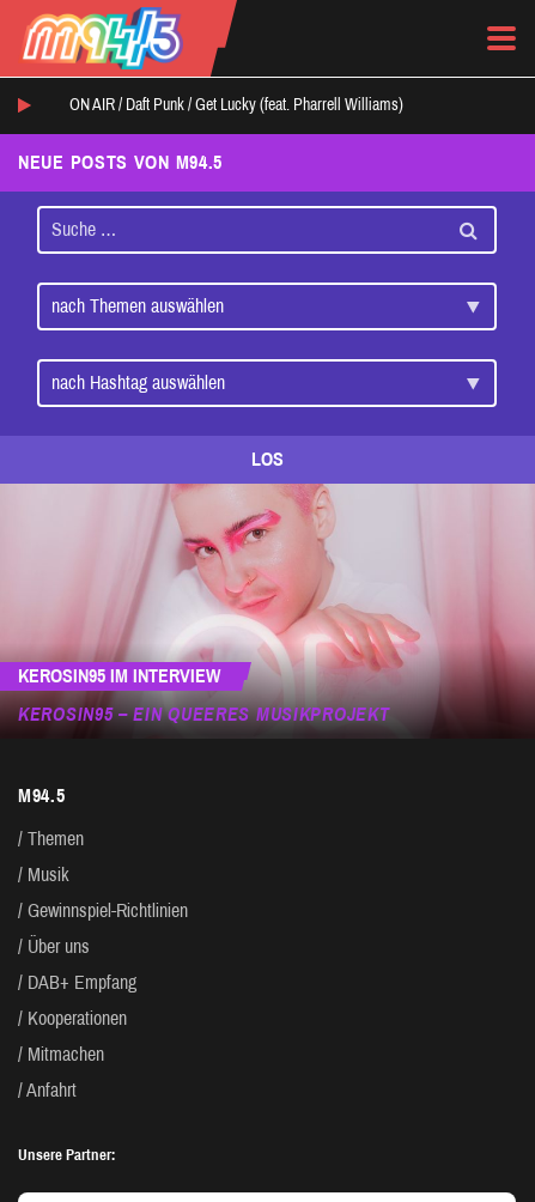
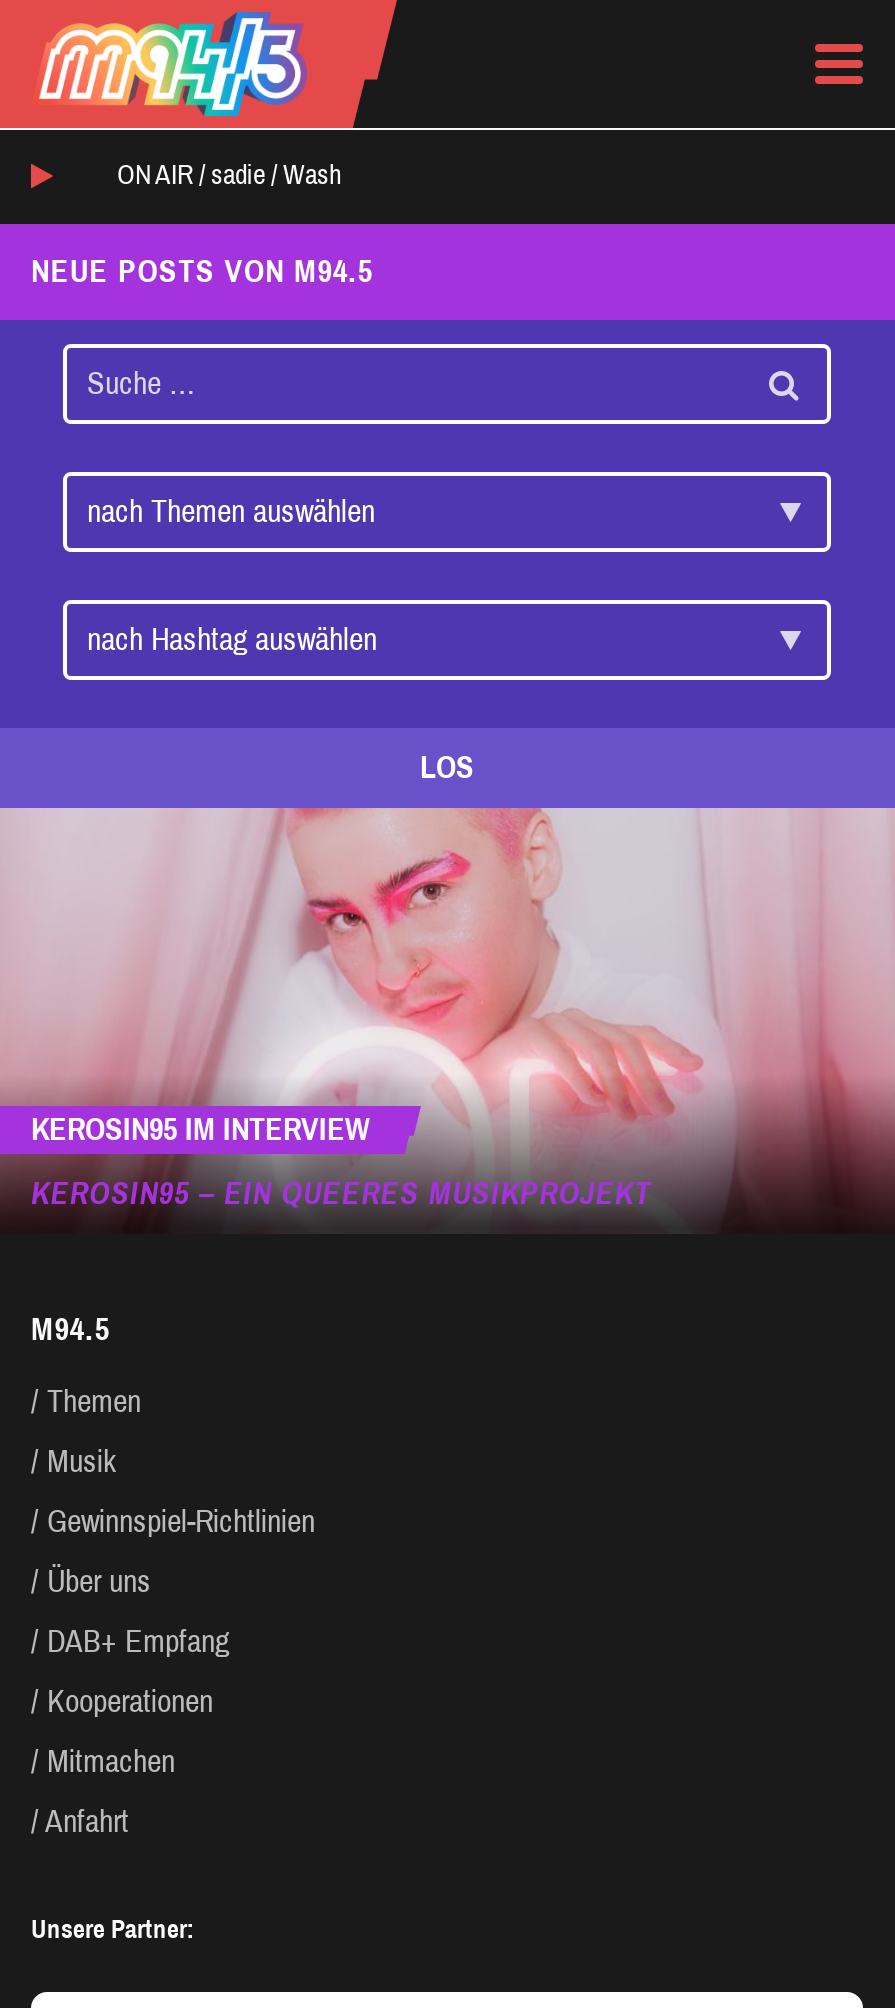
[69,96,403,114] ON AIR / Daft Punk / Get Lucky (feat. Pharrell Williams) -> [117,160,341,190] ON AIR / sadie / Wash

